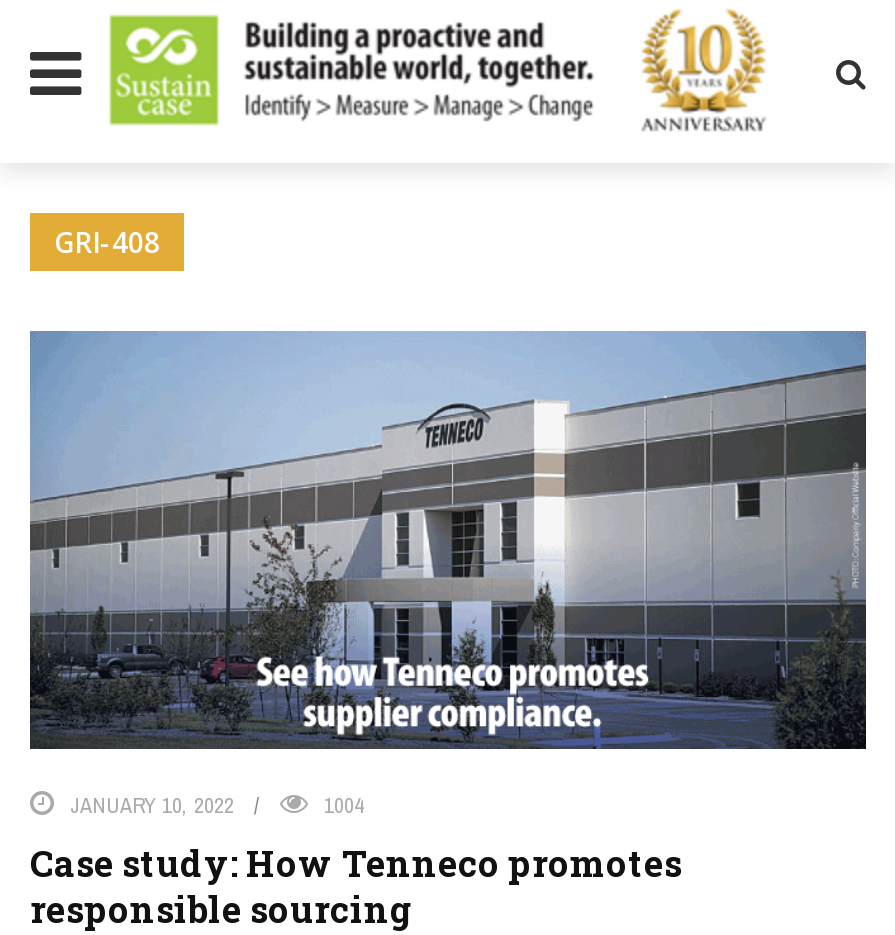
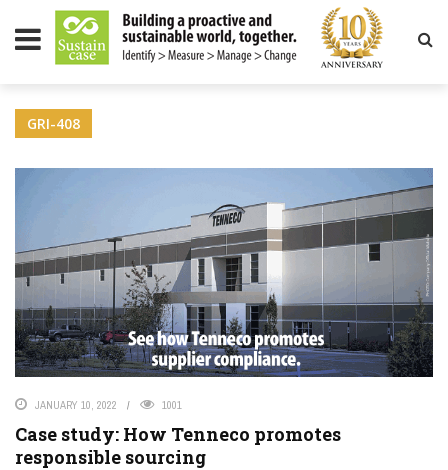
[324,791,364,819] 1004 -> [162,398,182,412] 1001

